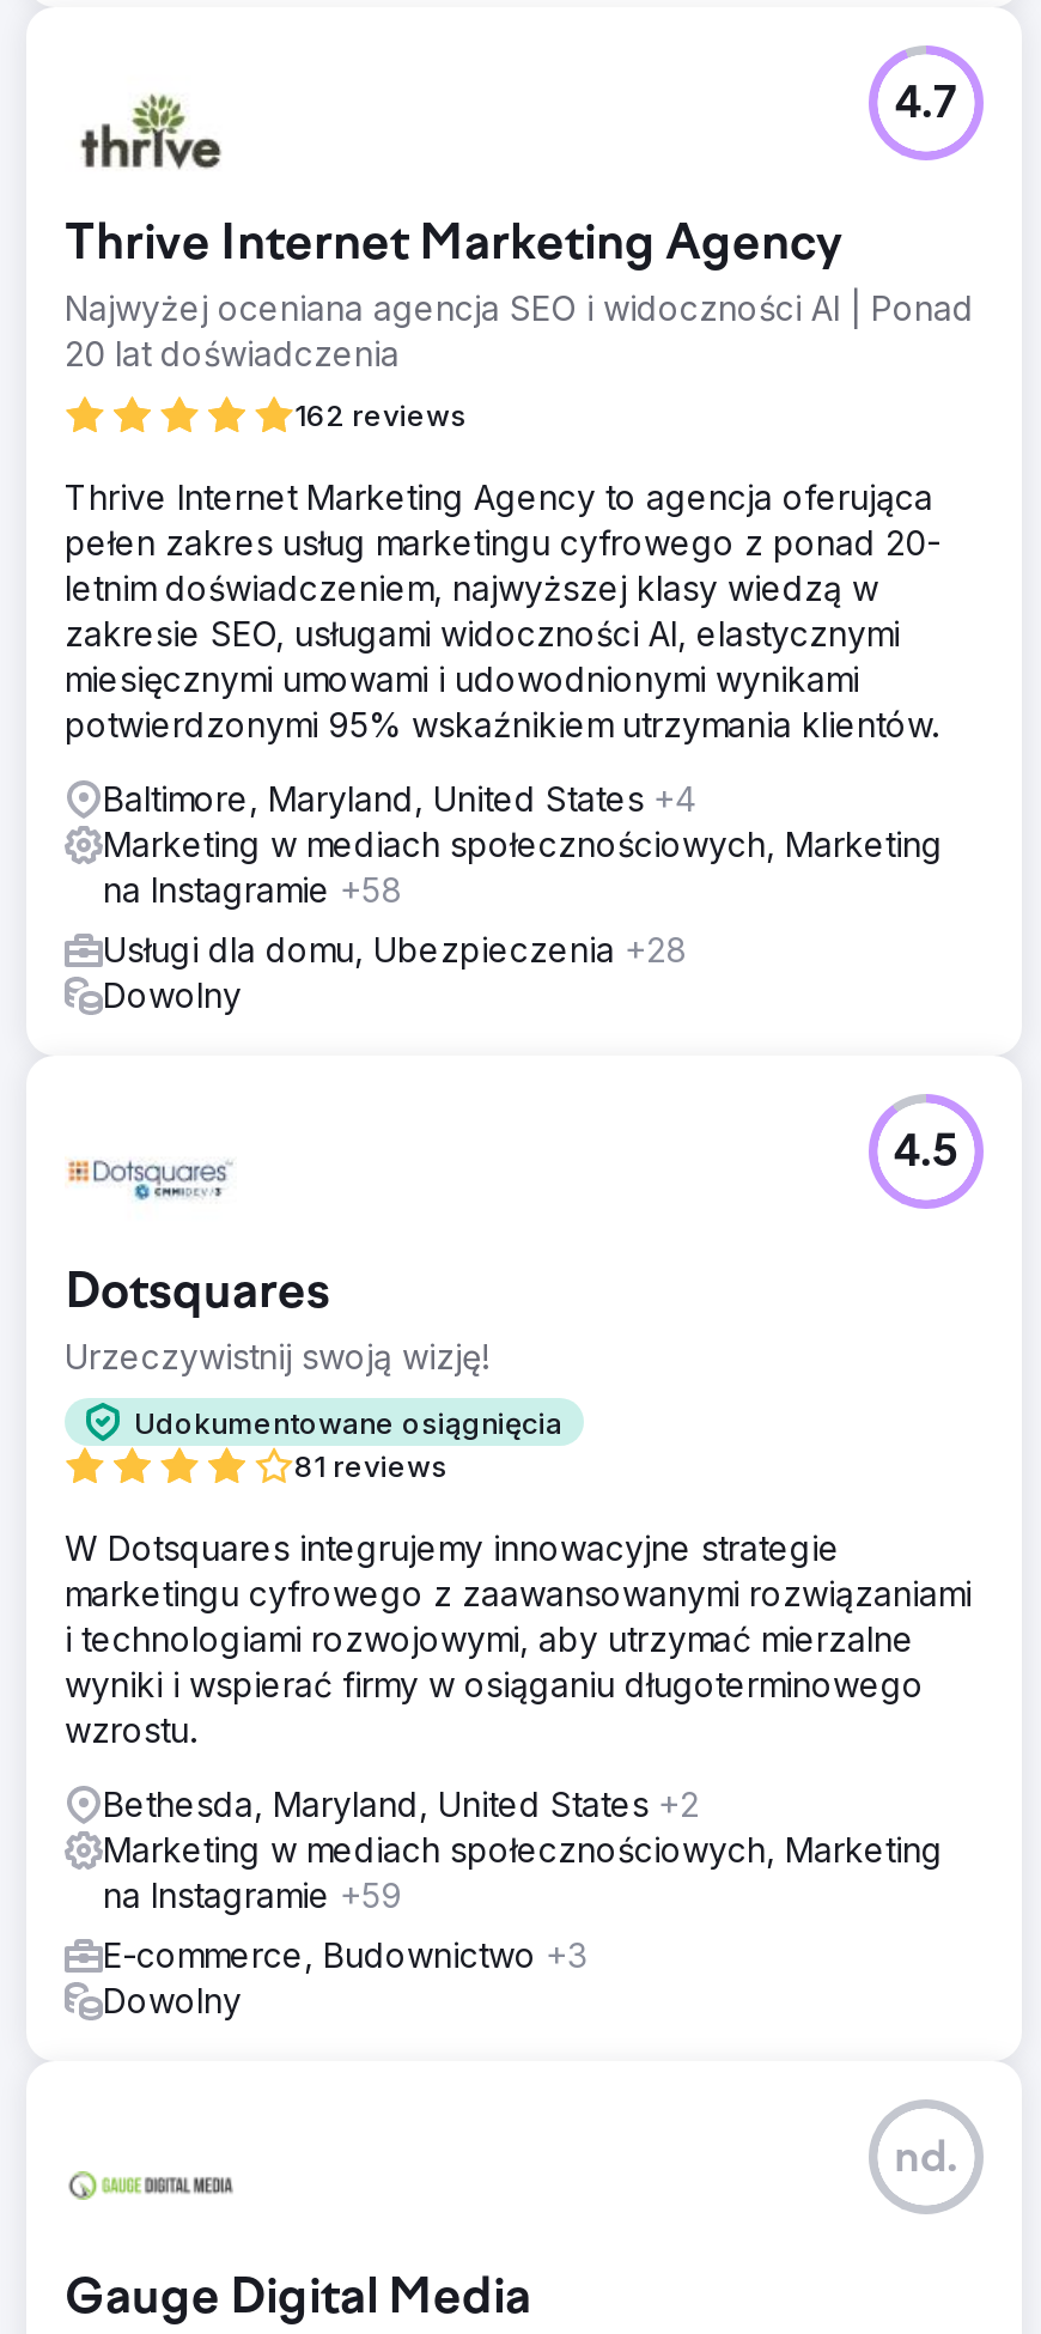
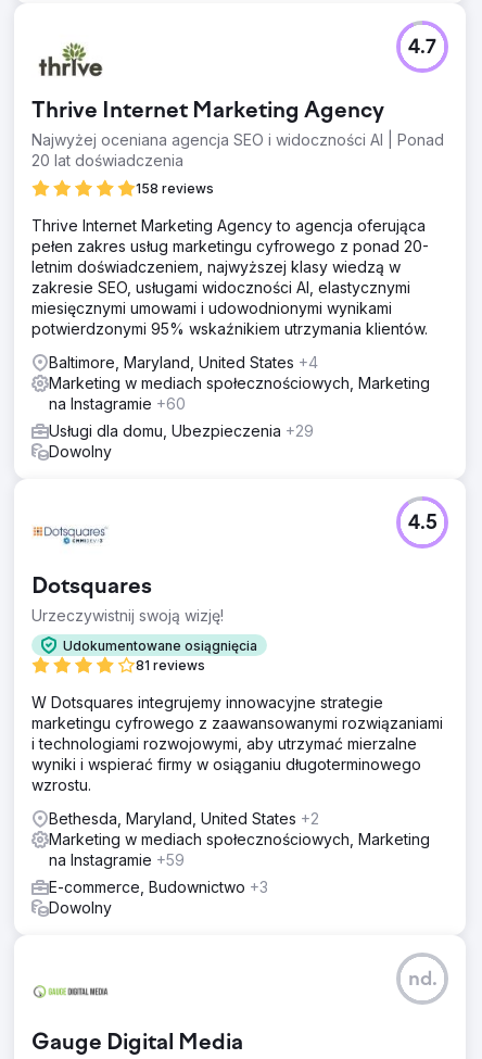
[294,397,467,433] 162 reviews -> [136,180,214,197] 158 reviews
[103,869,402,910] na Instagramie +58 -> [49,394,186,413] na Instagramie +60
[103,929,687,970] Usługi dla domu, Ubezpieczenia +28 -> [49,421,314,440] Usługi dla domu, Ubezpieczenia +29

